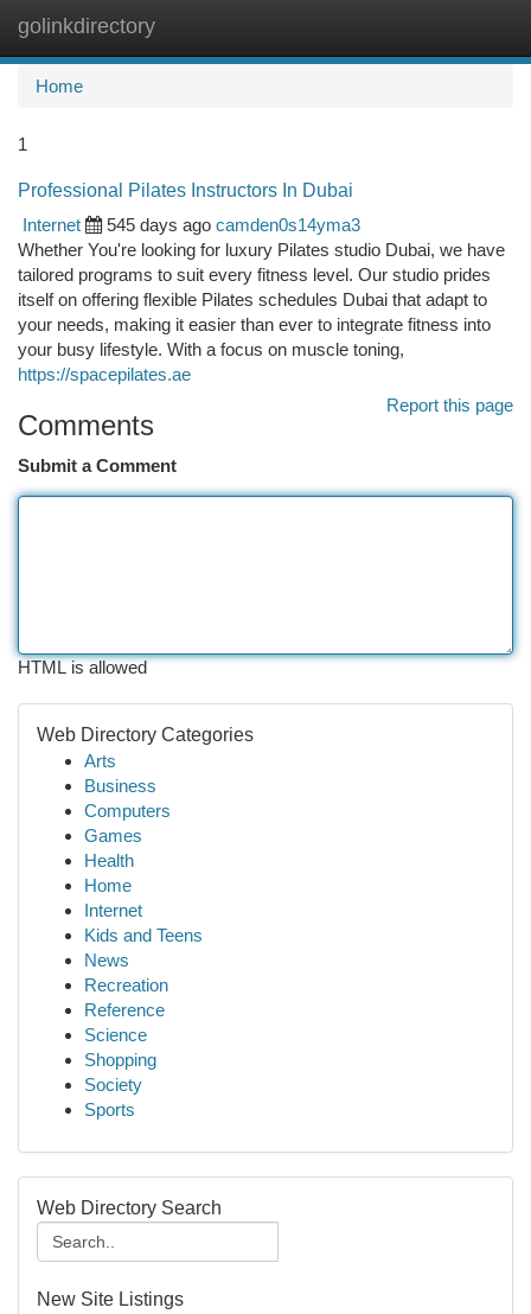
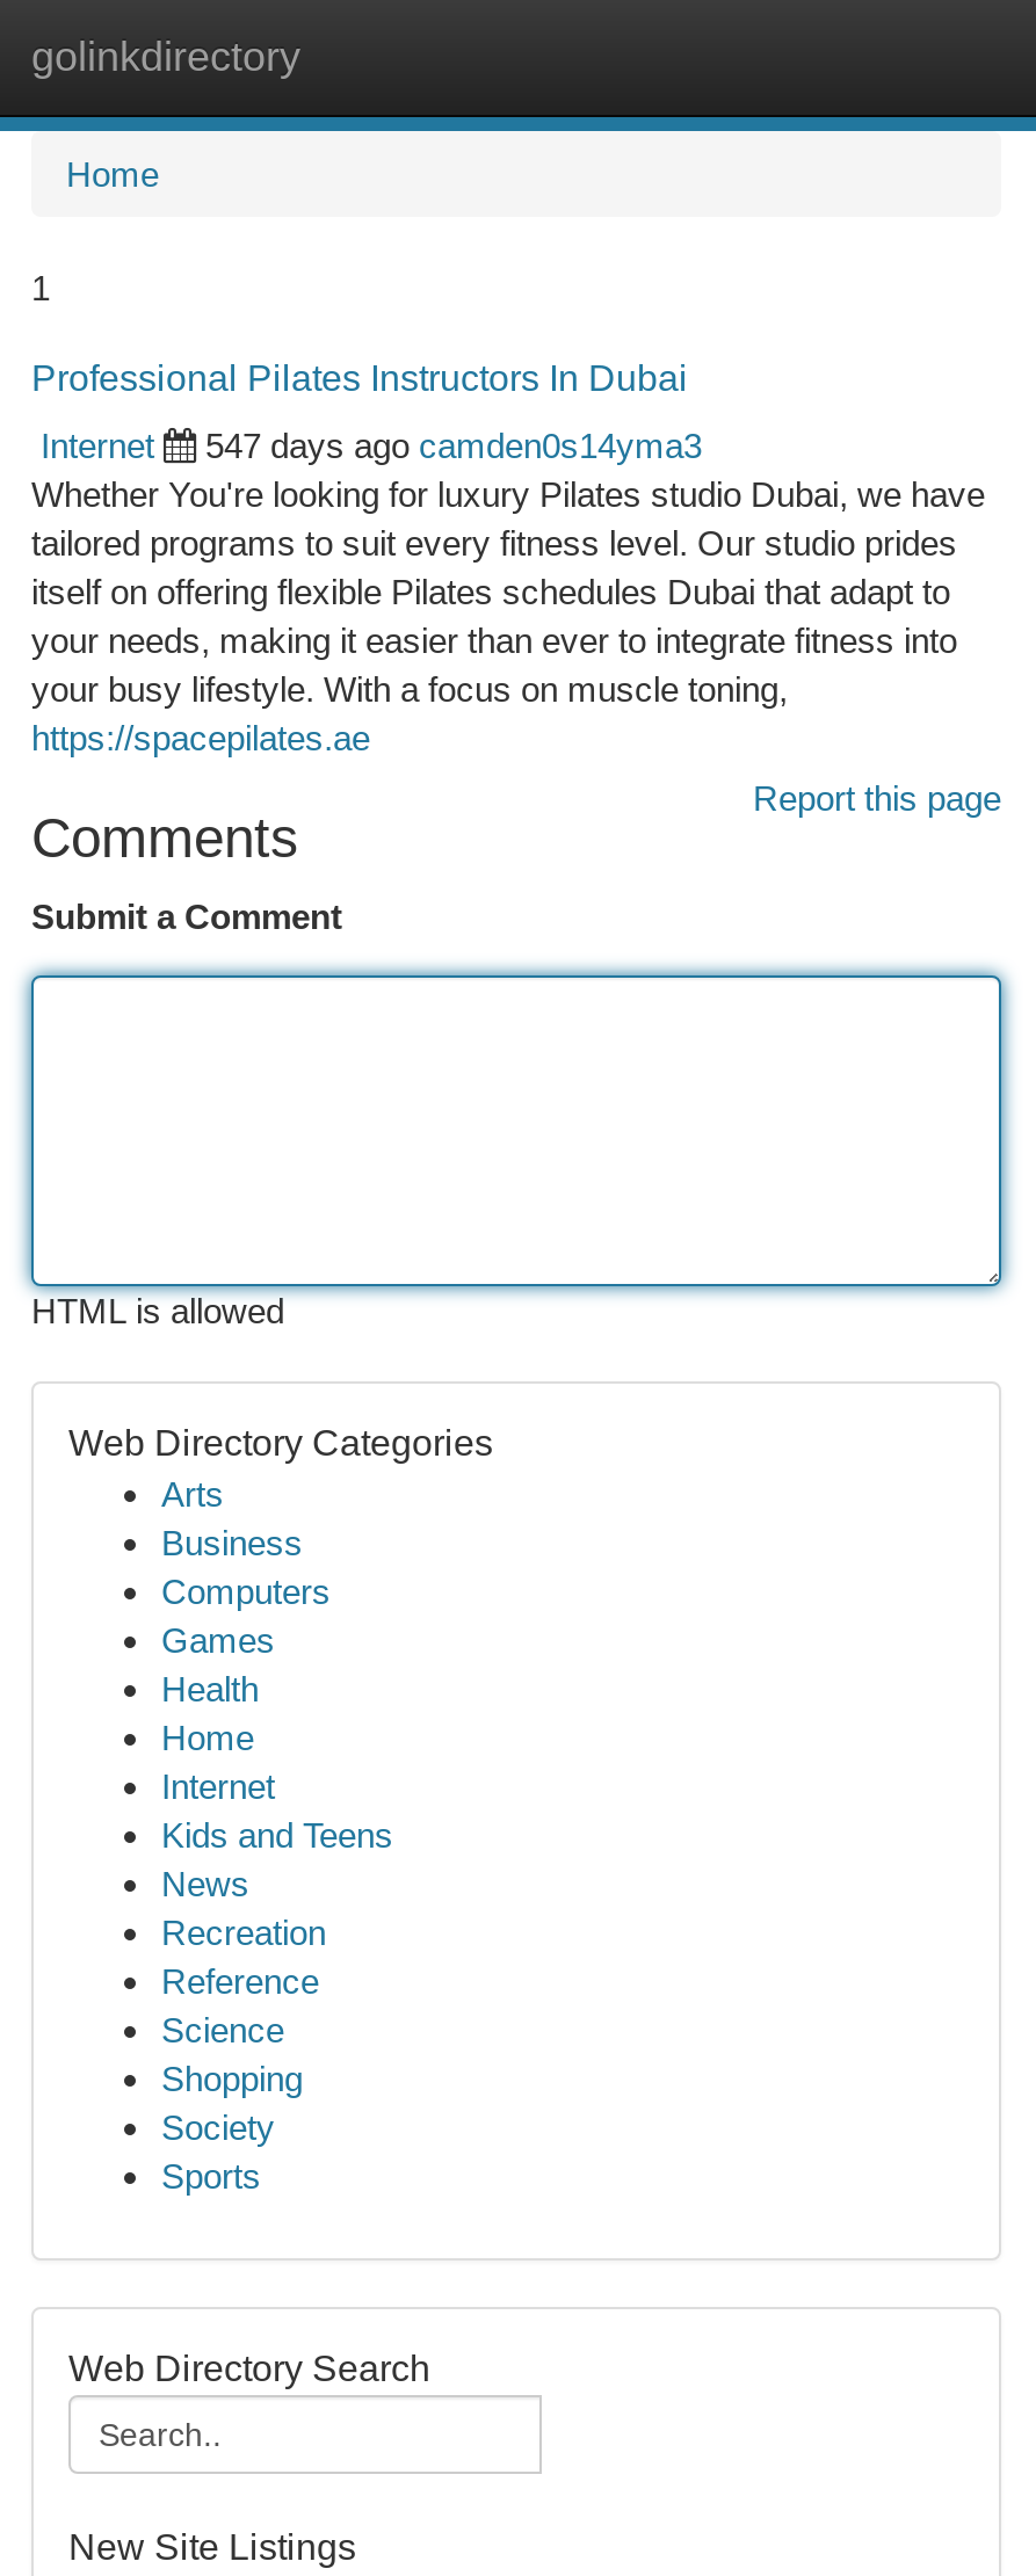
[107,215,360,235] 545 days ago camden0s14yma3 -> [205,426,702,465] 547 days ago camden0s14yma3

